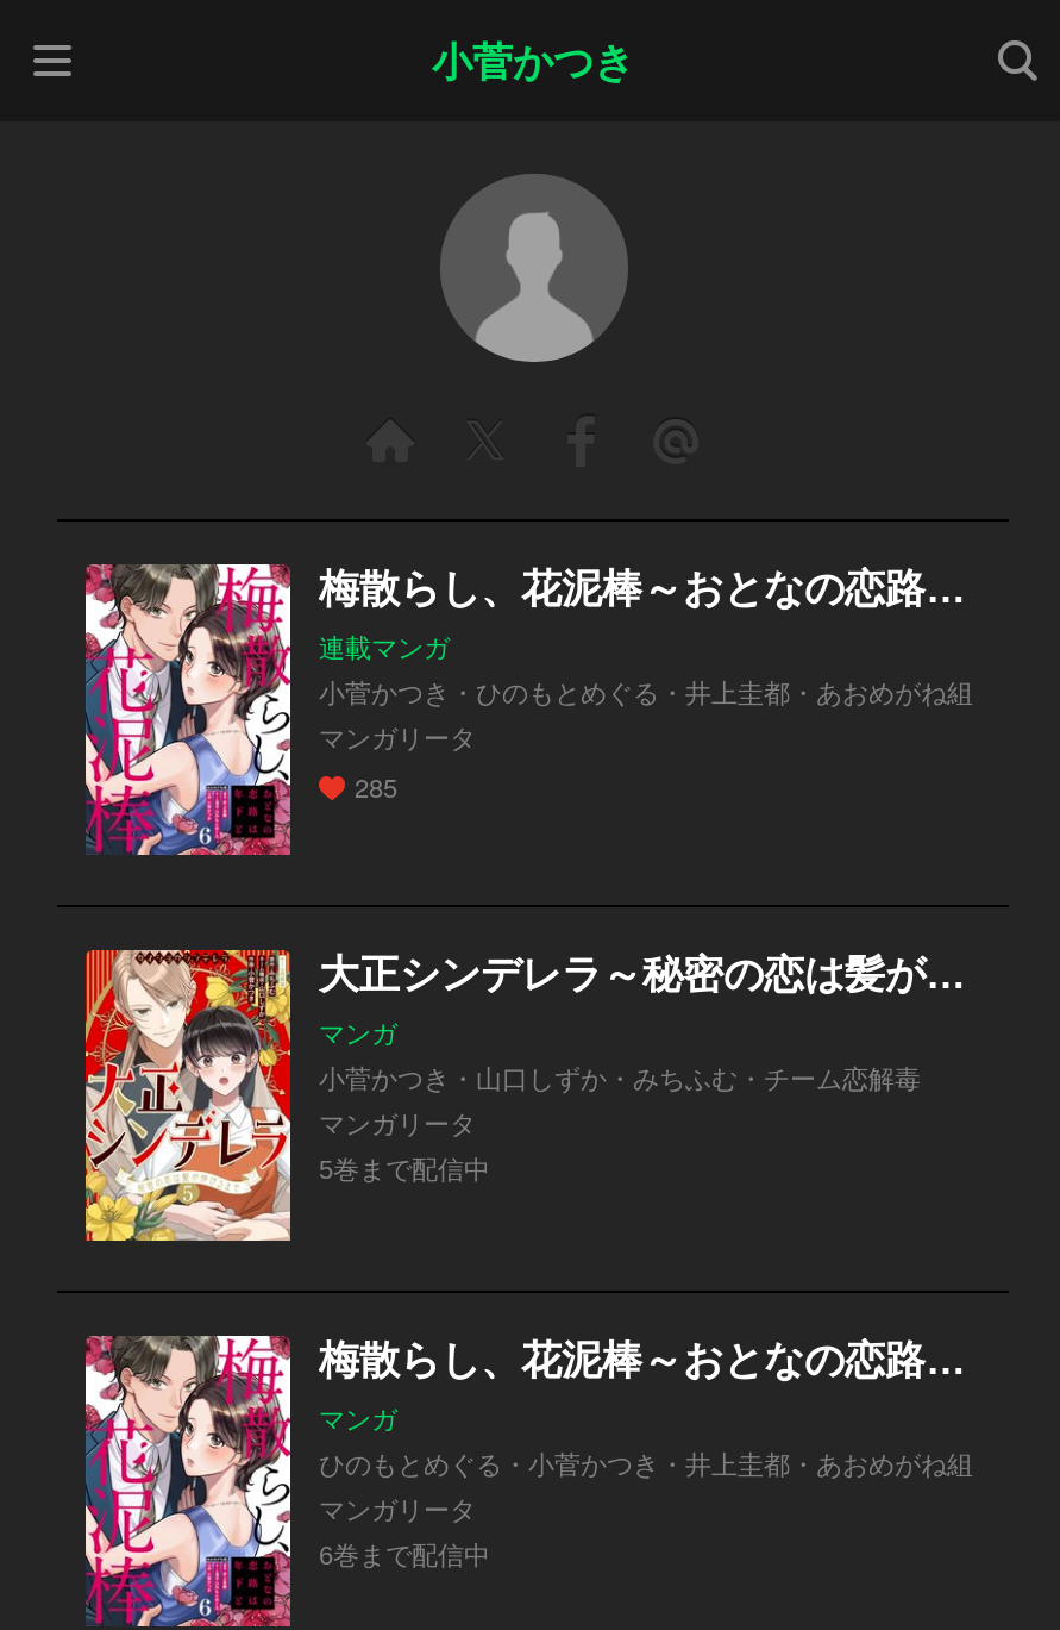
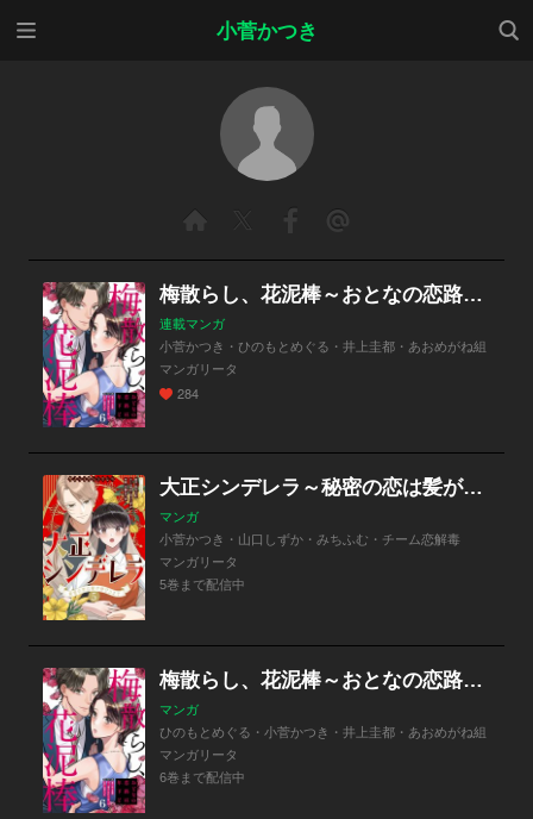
[355,767,397,805] 285 -> [177,383,199,402] 284

